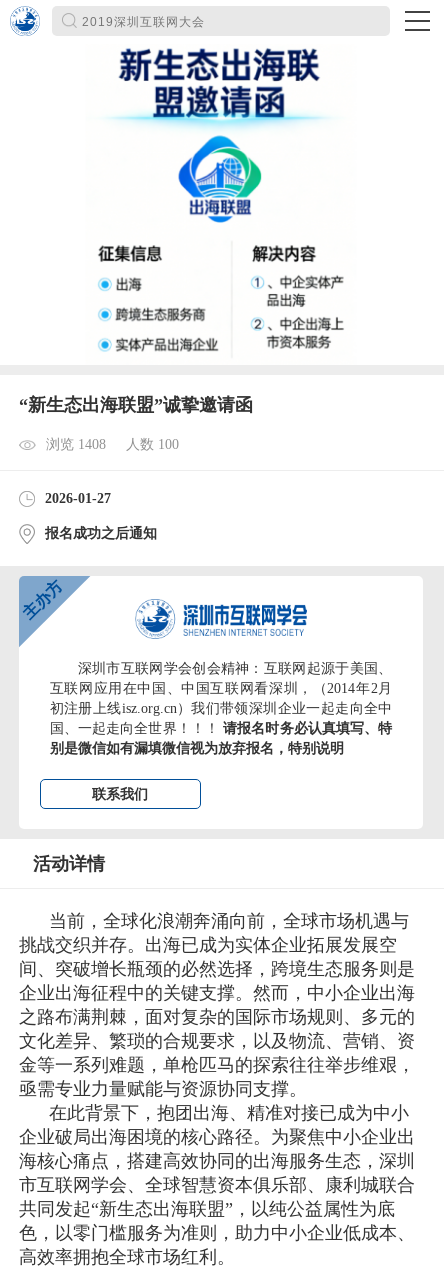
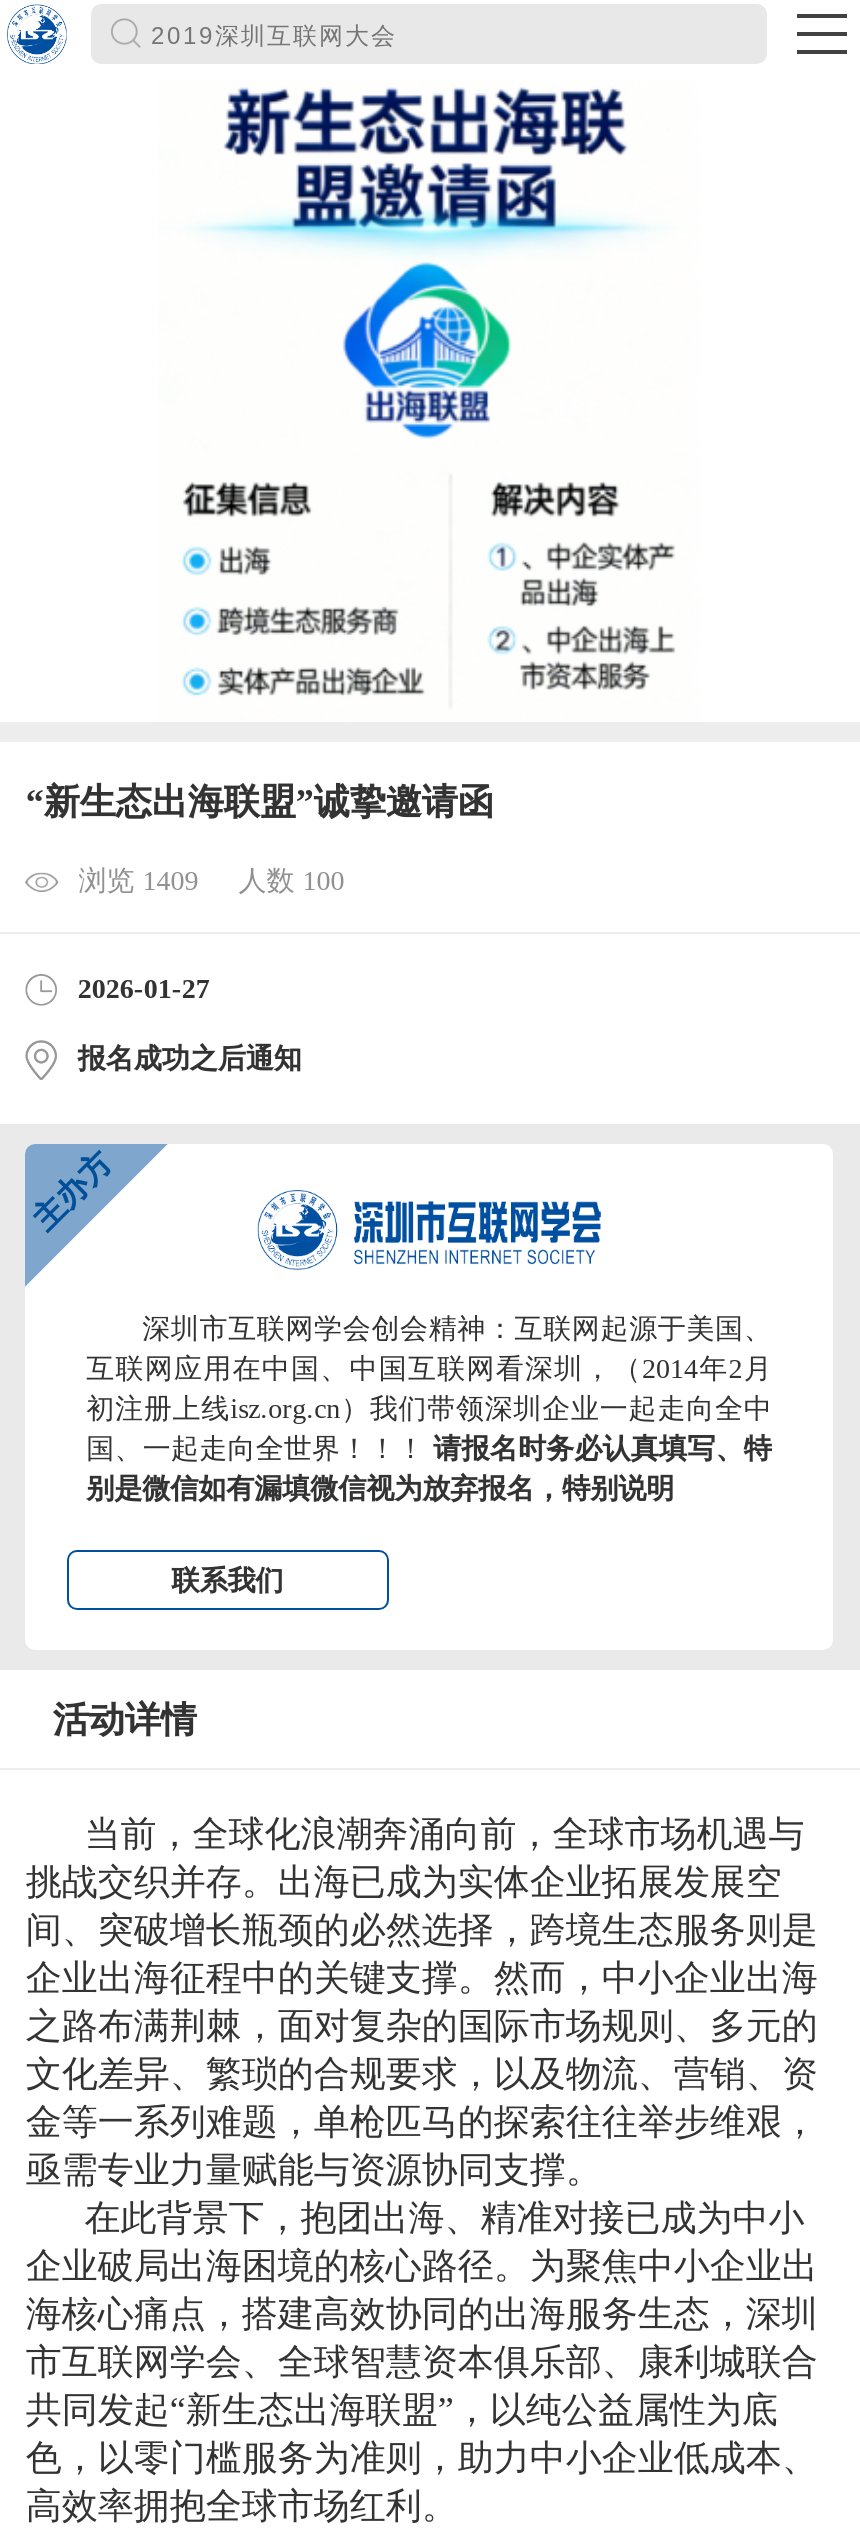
[46,437,179,452] 浏览 1408 人数 100 -> [79,867,345,897] 浏览 1409 人数 100

